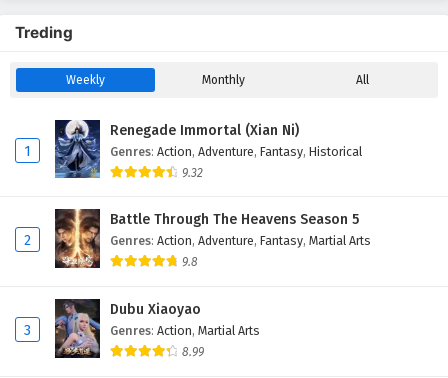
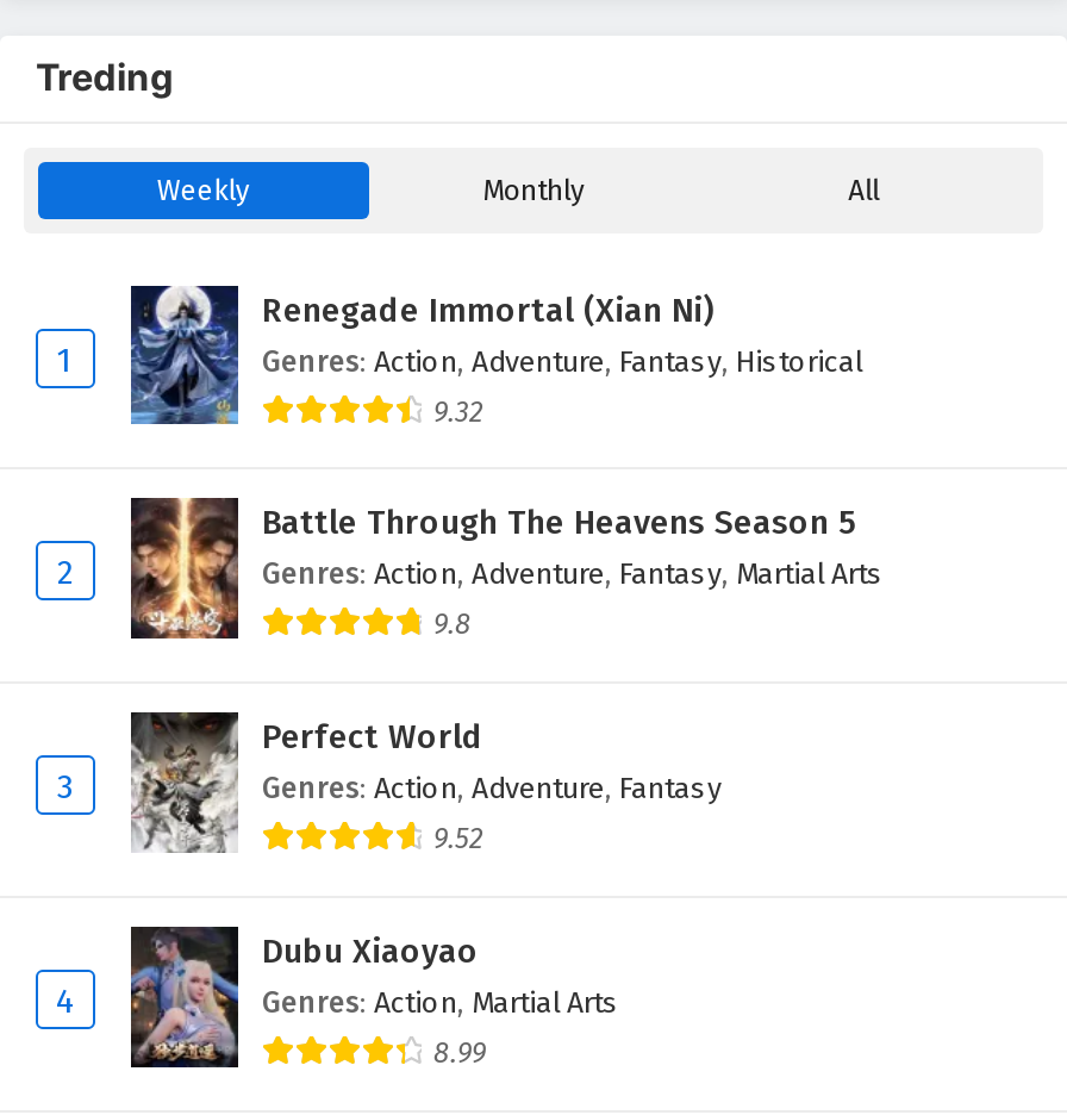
none -> [131,712,722,856] [image] | Perfect World | Genres: Action, Adventure, Fantasy | 9.52
none -> [56,982,75,1023] 4

